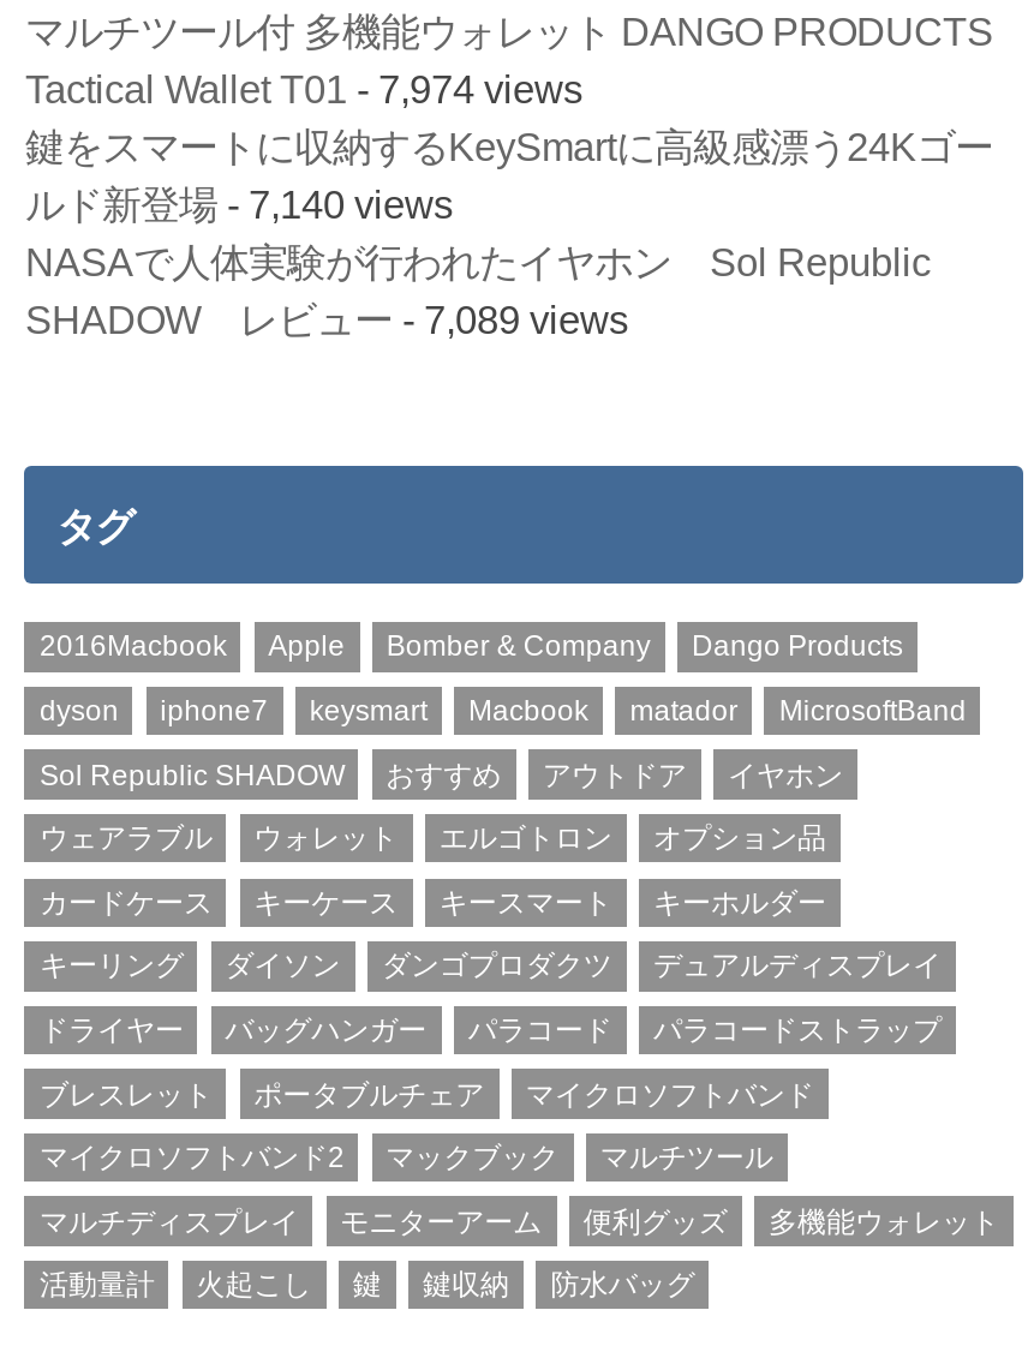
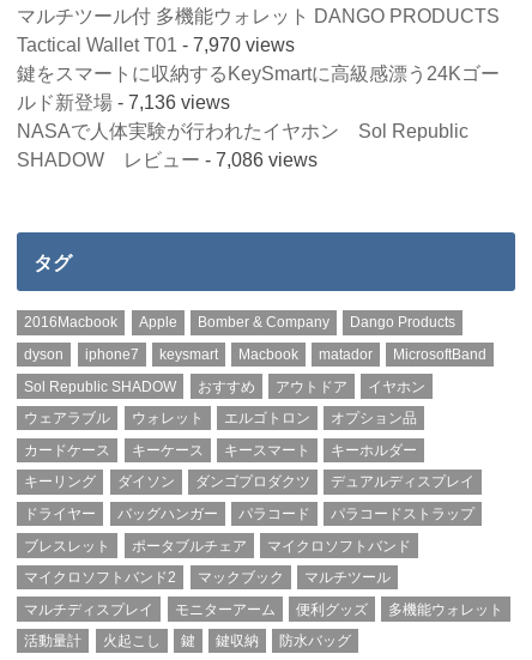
[25,67,582,110] Tactical Wallet T01 - 7,974 views -> [17,33,295,55] Tactical Wallet T01 - 7,970 views
[25,182,453,225] ルド新登場- 7,140 views -> [17,91,231,112] ルド新登場- 7,136 views
[25,298,628,341] SHADOW レビュー- 7,089 views -> [17,148,318,170] SHADOW レビュー- 7,086 views

